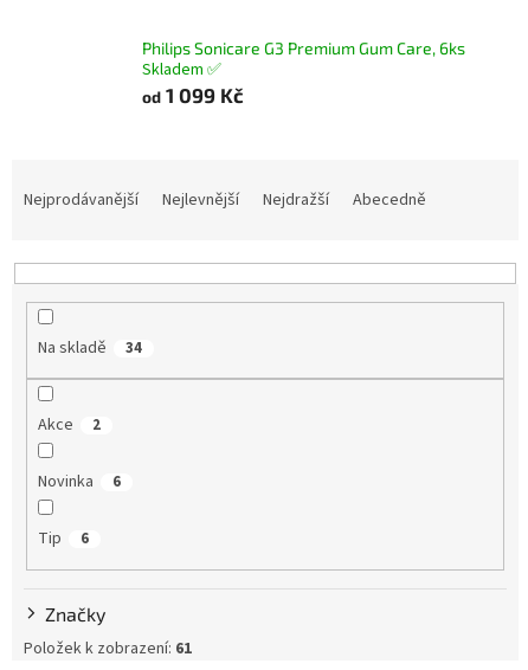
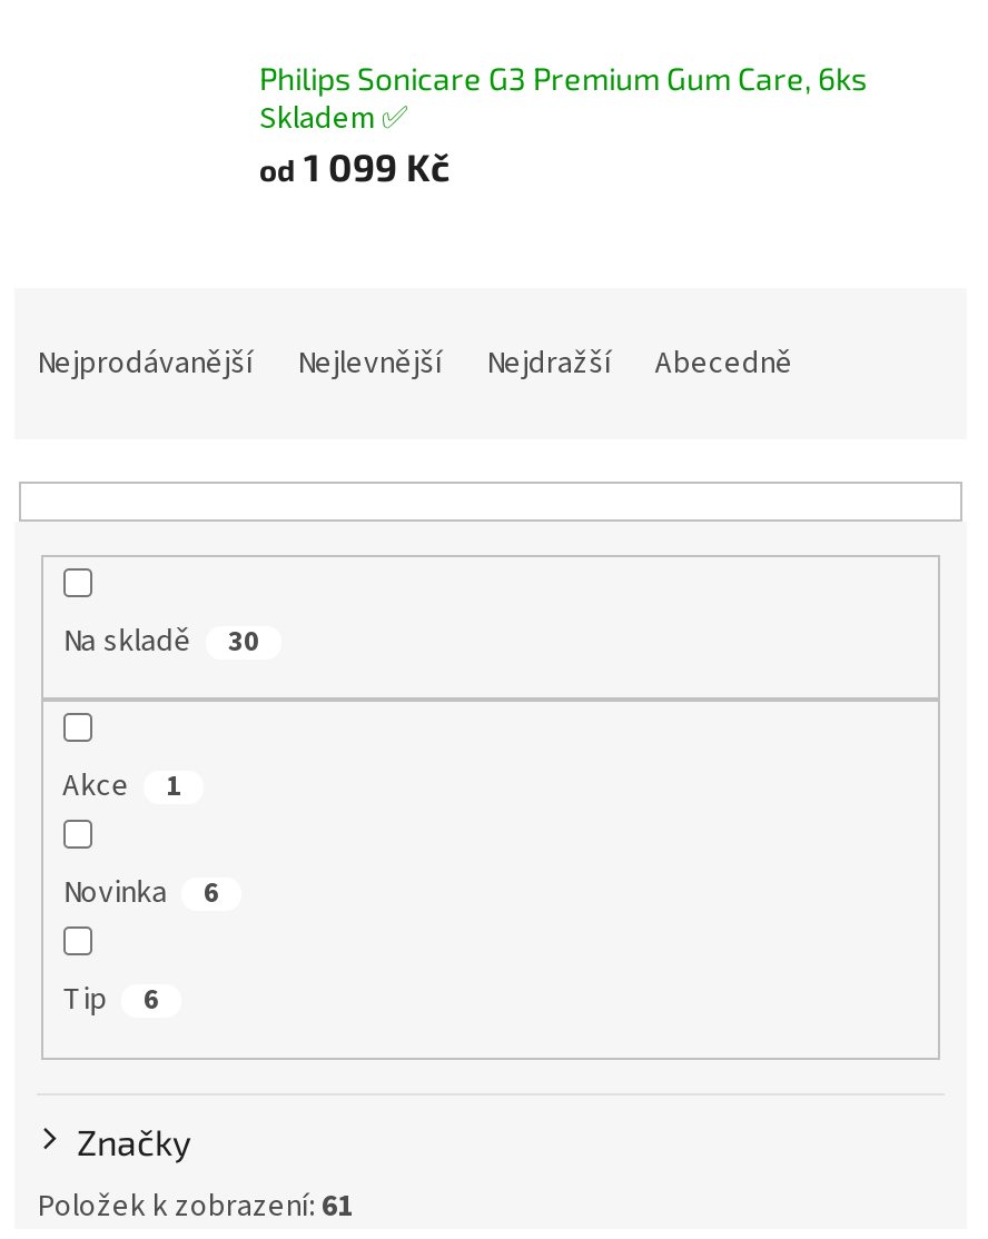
[125,337,142,358] 34 -> [228,621,259,661] 30
[92,414,101,436] 2 -> [166,767,181,807] 1

